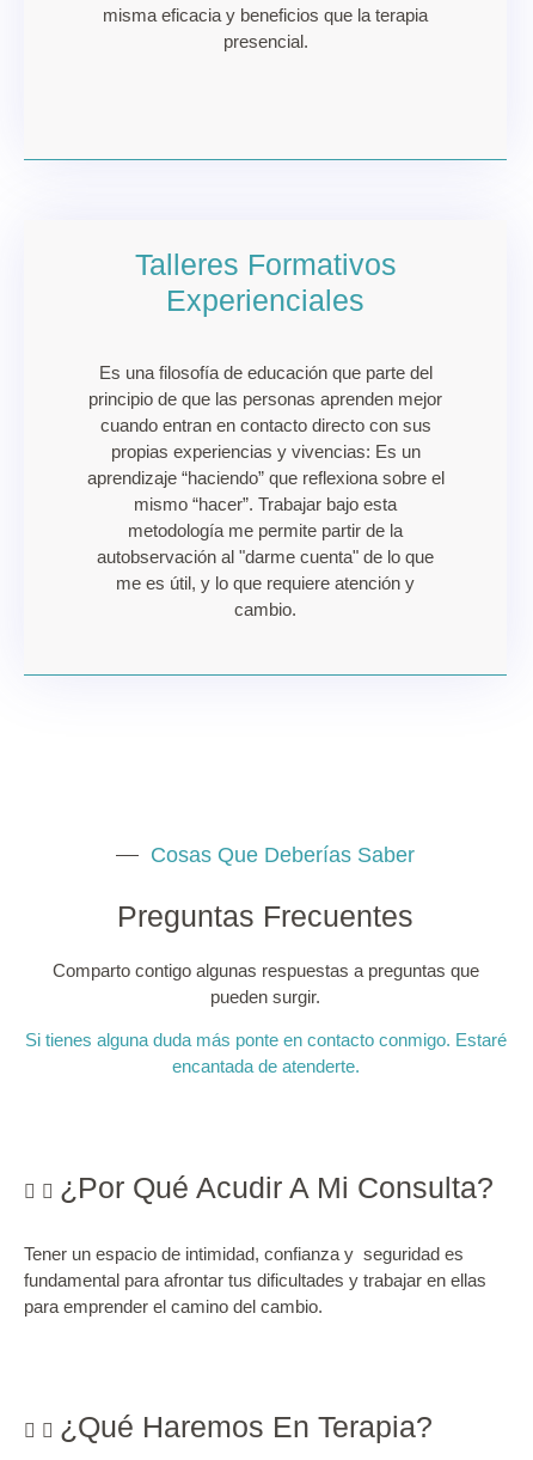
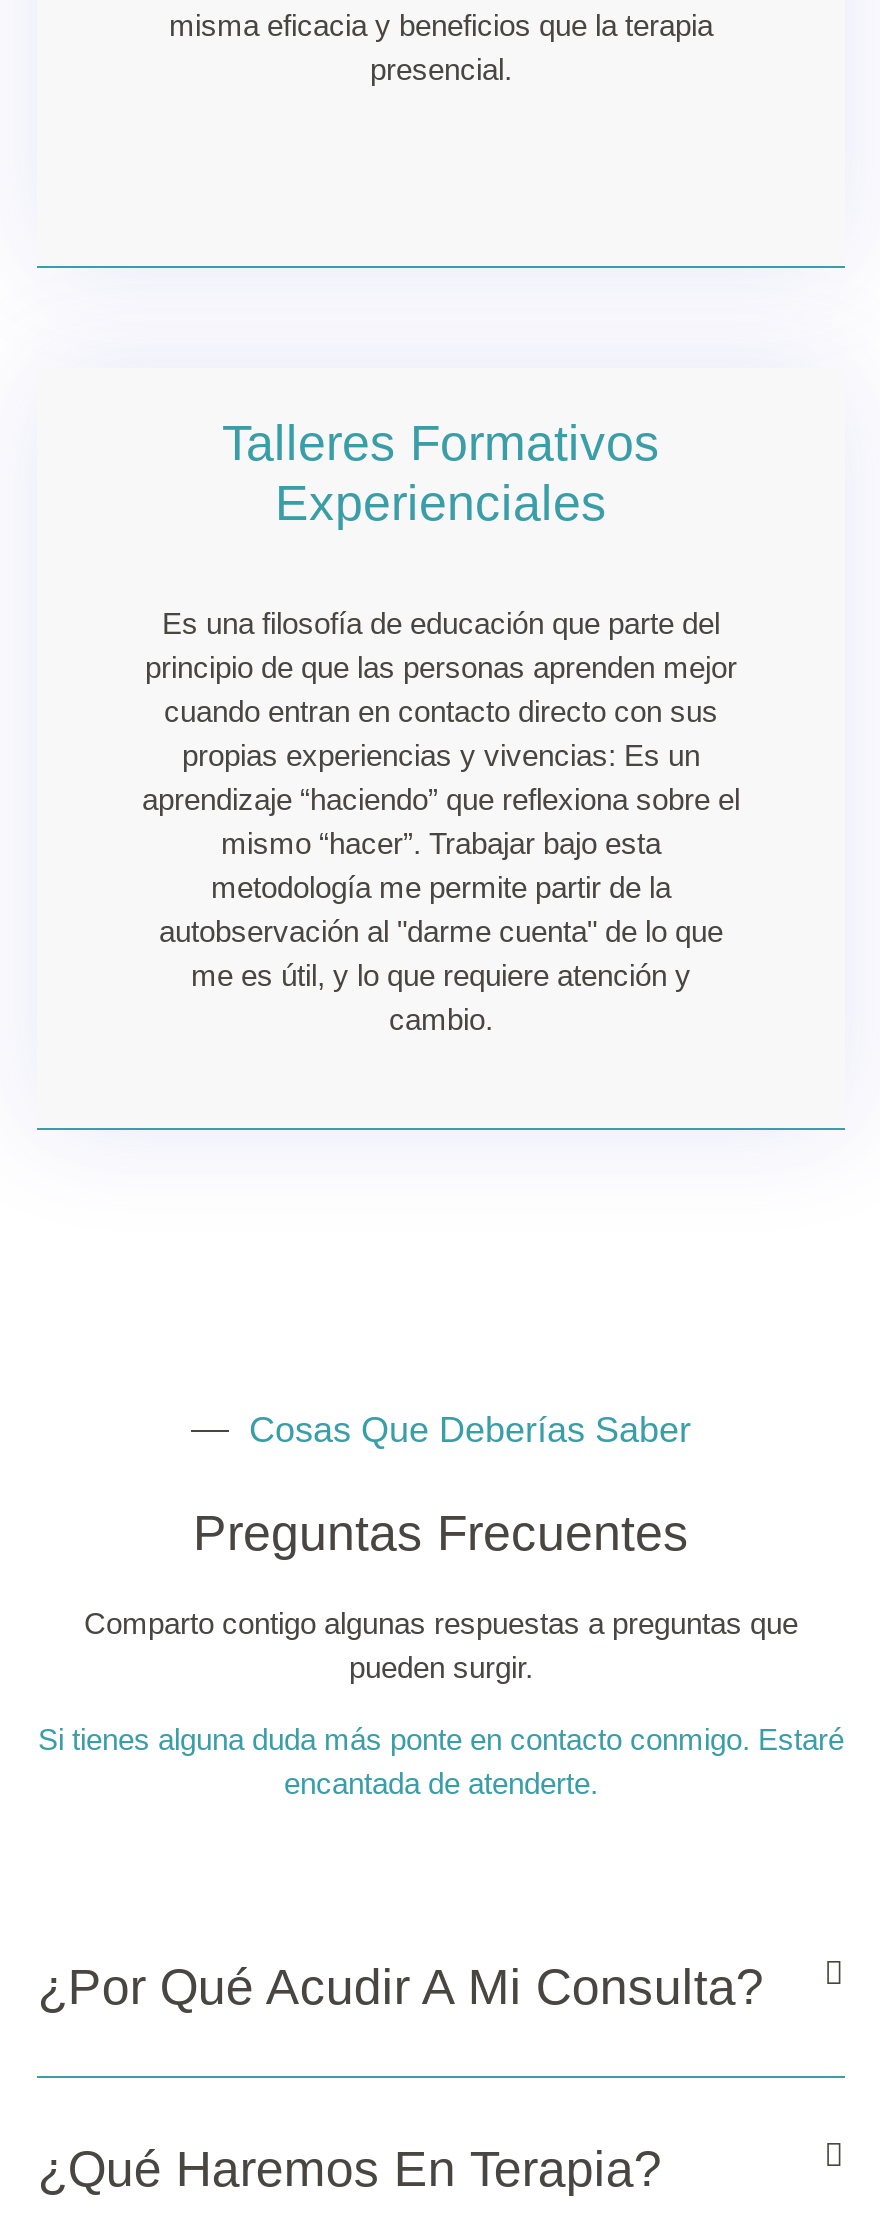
[24,1243,487,1316] Tener un espacio de intimidad, confianza y seguridad es | fundamental para afrontar tus dificultades y trabajar en ellas | para emprender el camino del cambio. -> none

